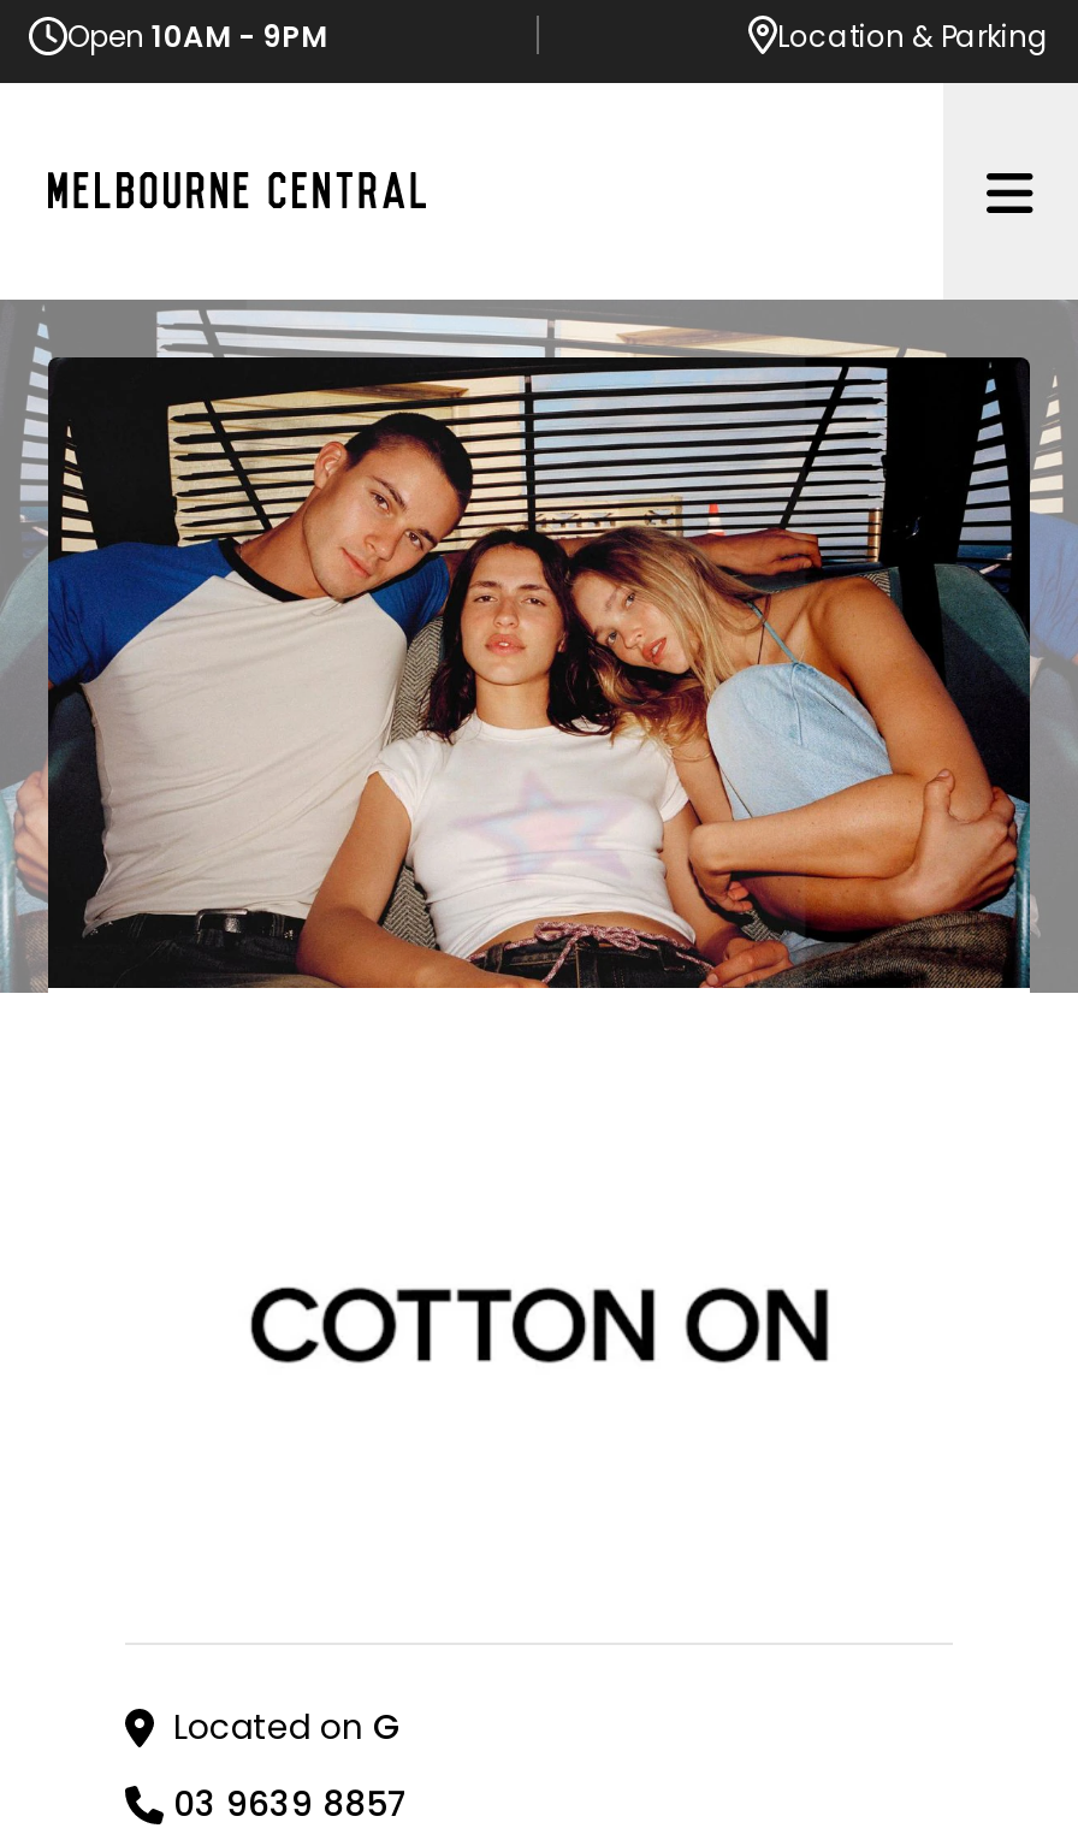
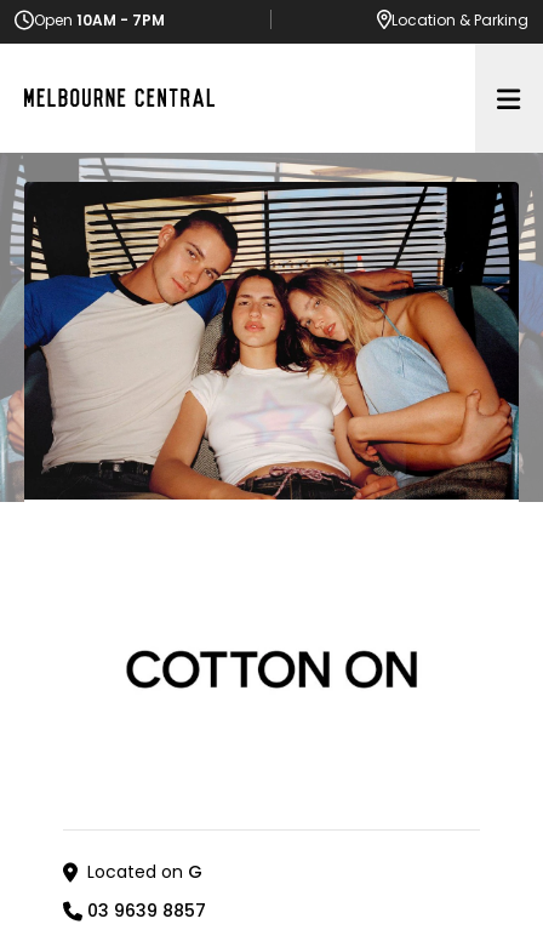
[67,14,327,55] Open 10AM - 9PM -> [34,9,165,30] Open 10AM - 7PM

